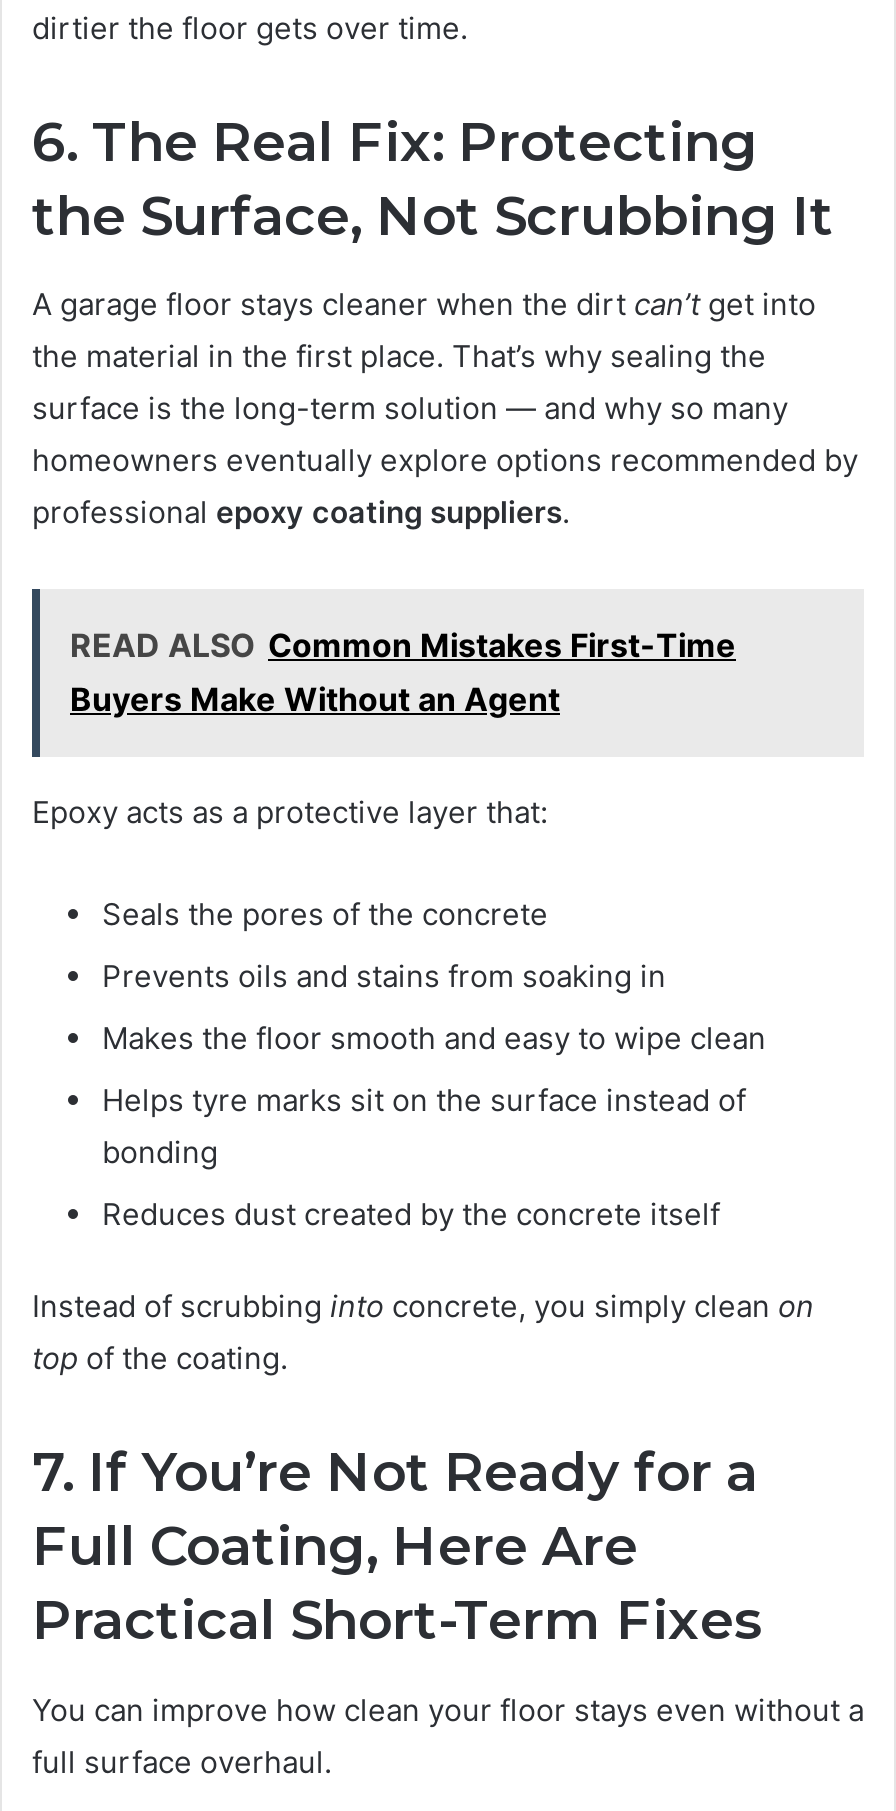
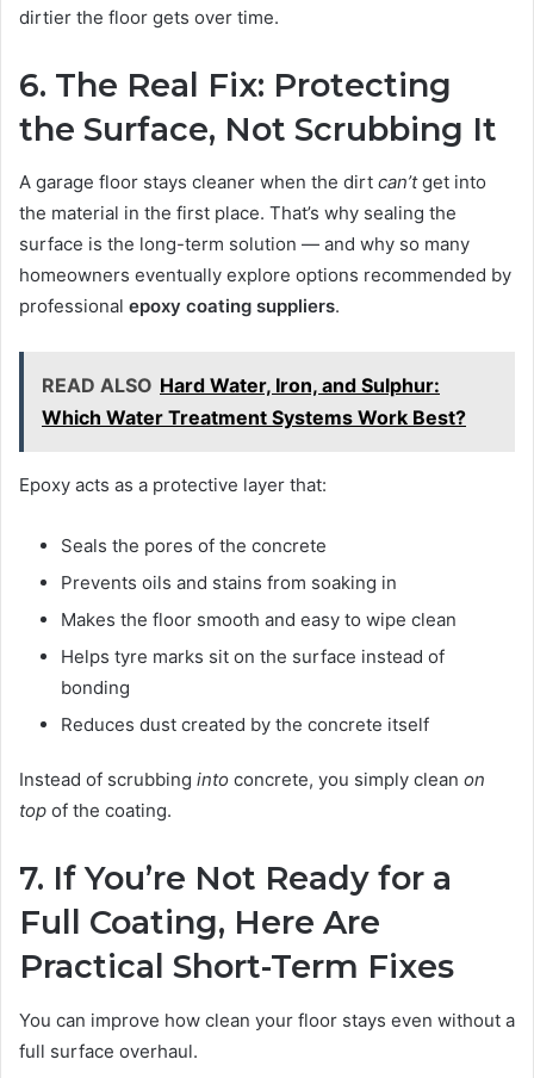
[70,626,736,720] READ ALSO Common Mistakes First-Time | Buyers Make Without an Agent -> [42,374,466,430] READ ALSO Hard Water, Iron, and Sulphur: | Which Water Treatment Systems Work Best?

